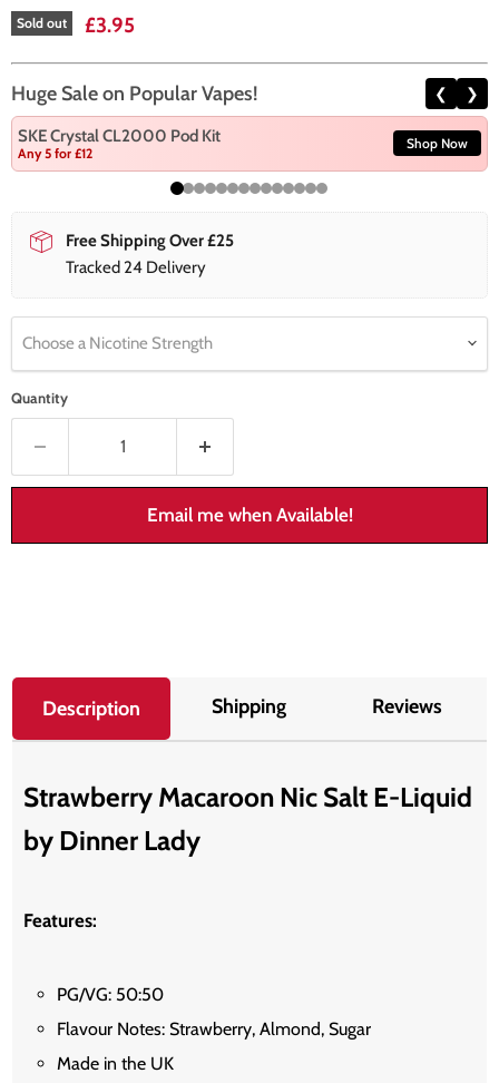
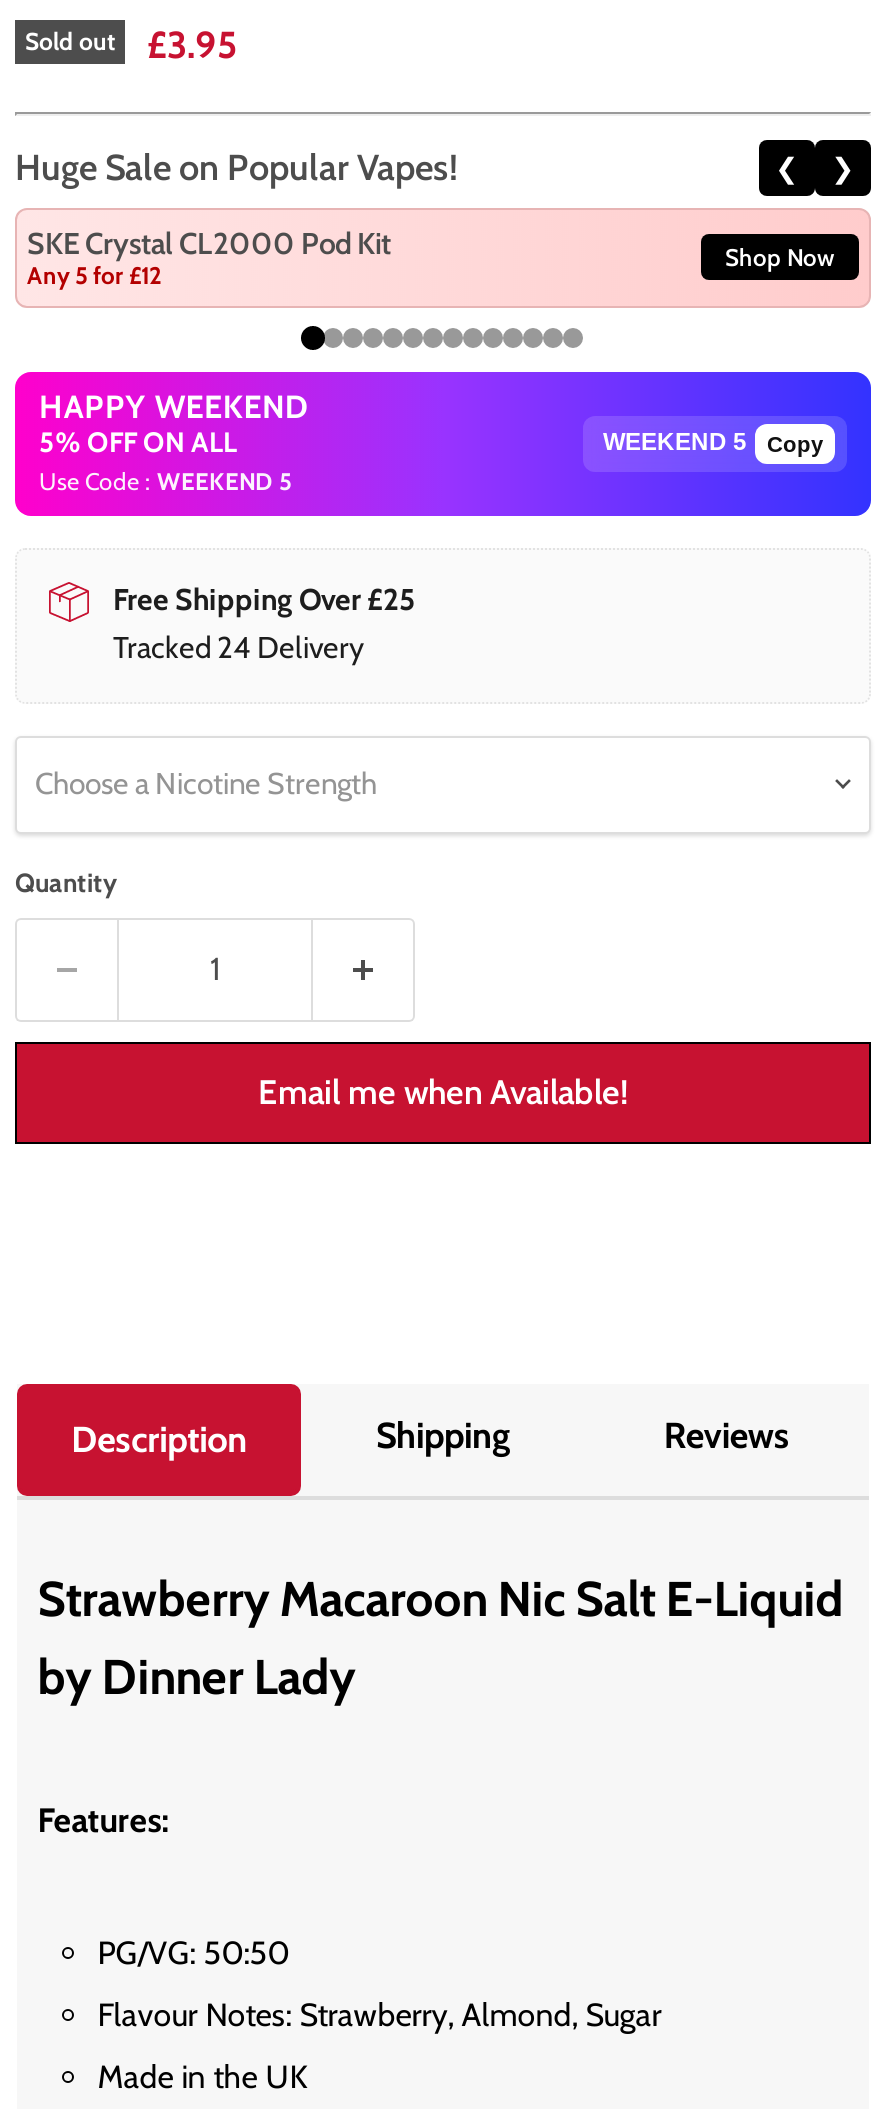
none -> [17,370,873,518] [image] | HAPPY WEEKEND | 5% OFF ON ALL | Use Code : WEEKEND 5
none -> [767,432,823,456] Copy

